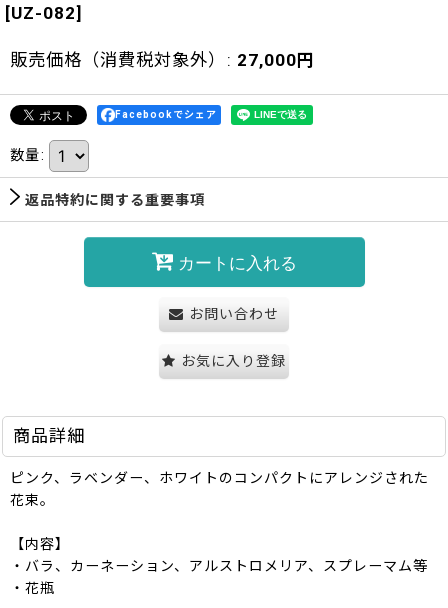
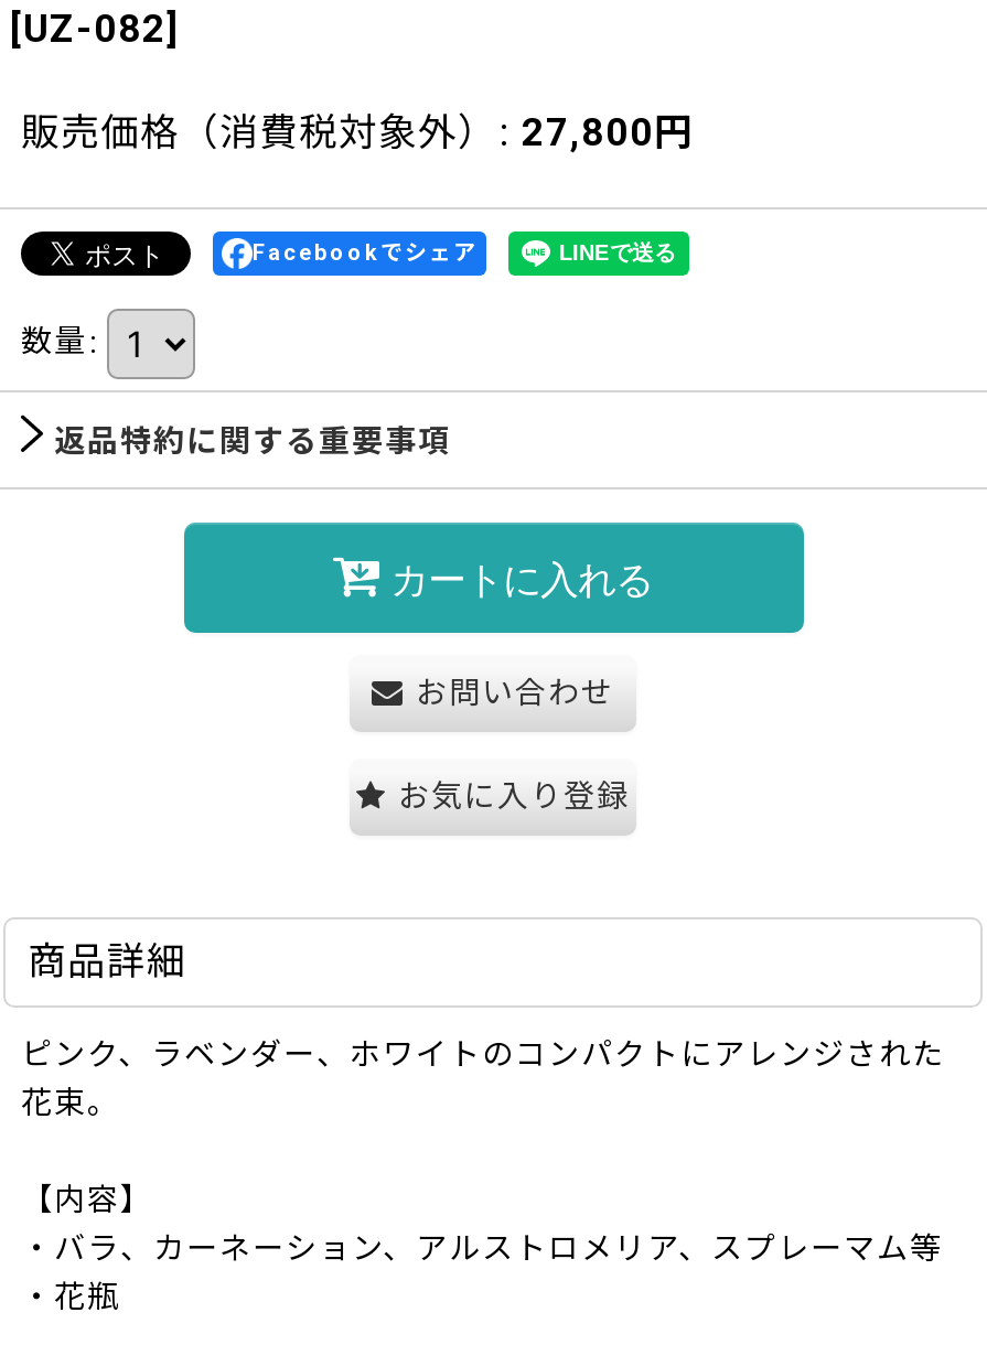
[10,50,315,70] 販売価格（消費税対象外）: 27,000円 -> [21,110,694,155] 販売価格（消費税対象外）: 27,800円

